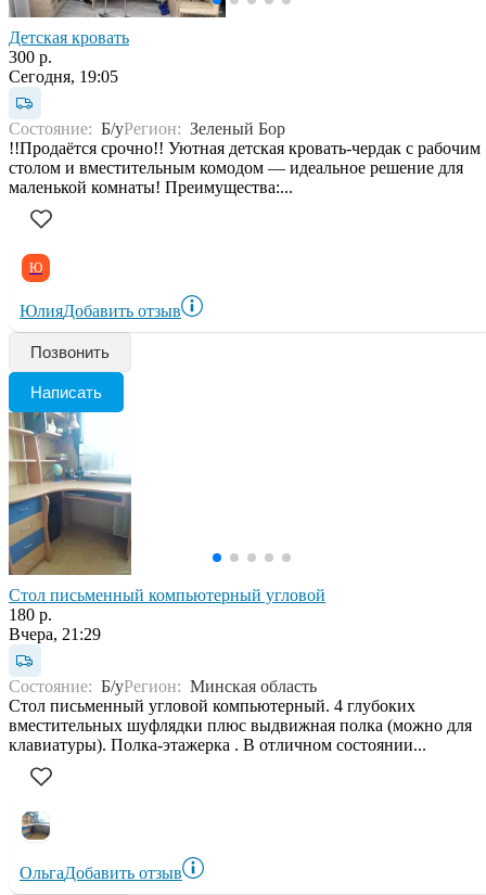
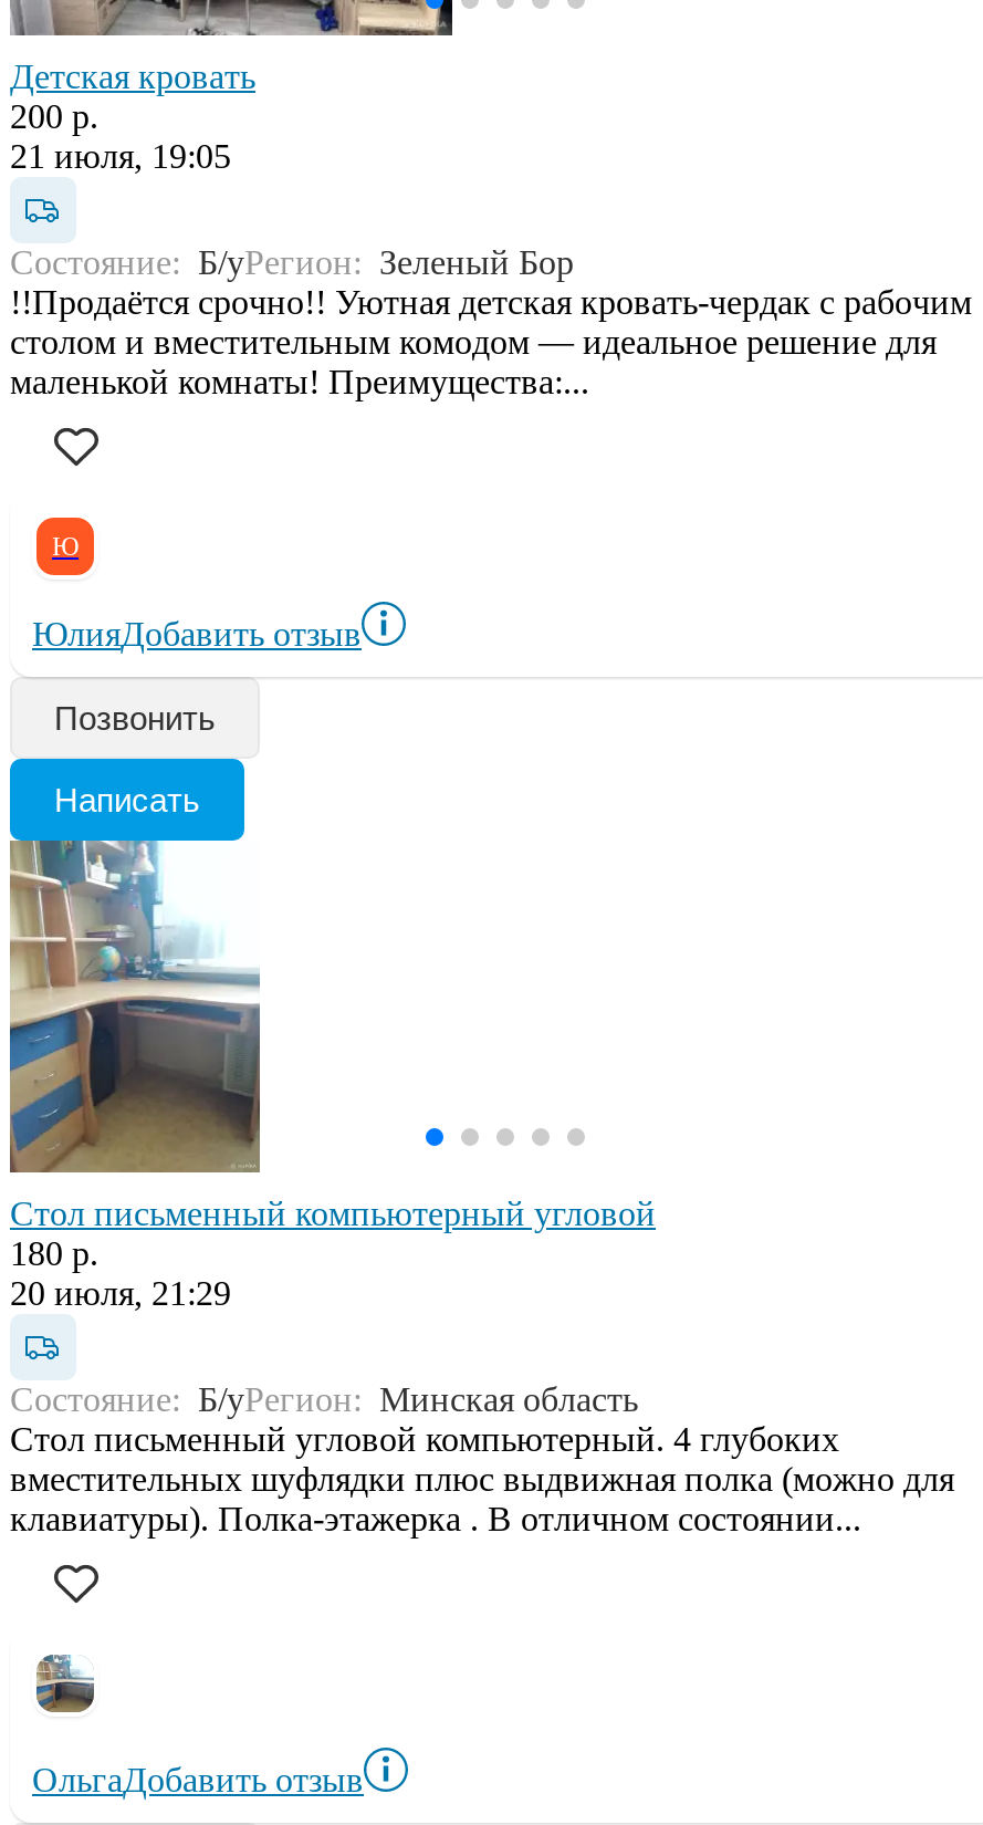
[9,47,118,85] 300 р. | Сегодня, 19:05 -> [10,96,231,174] 200 р. | 21 июля, 19:05
[9,624,101,643] Вчера, 21:29 -> [10,1273,231,1311] 20 июля, 21:29

